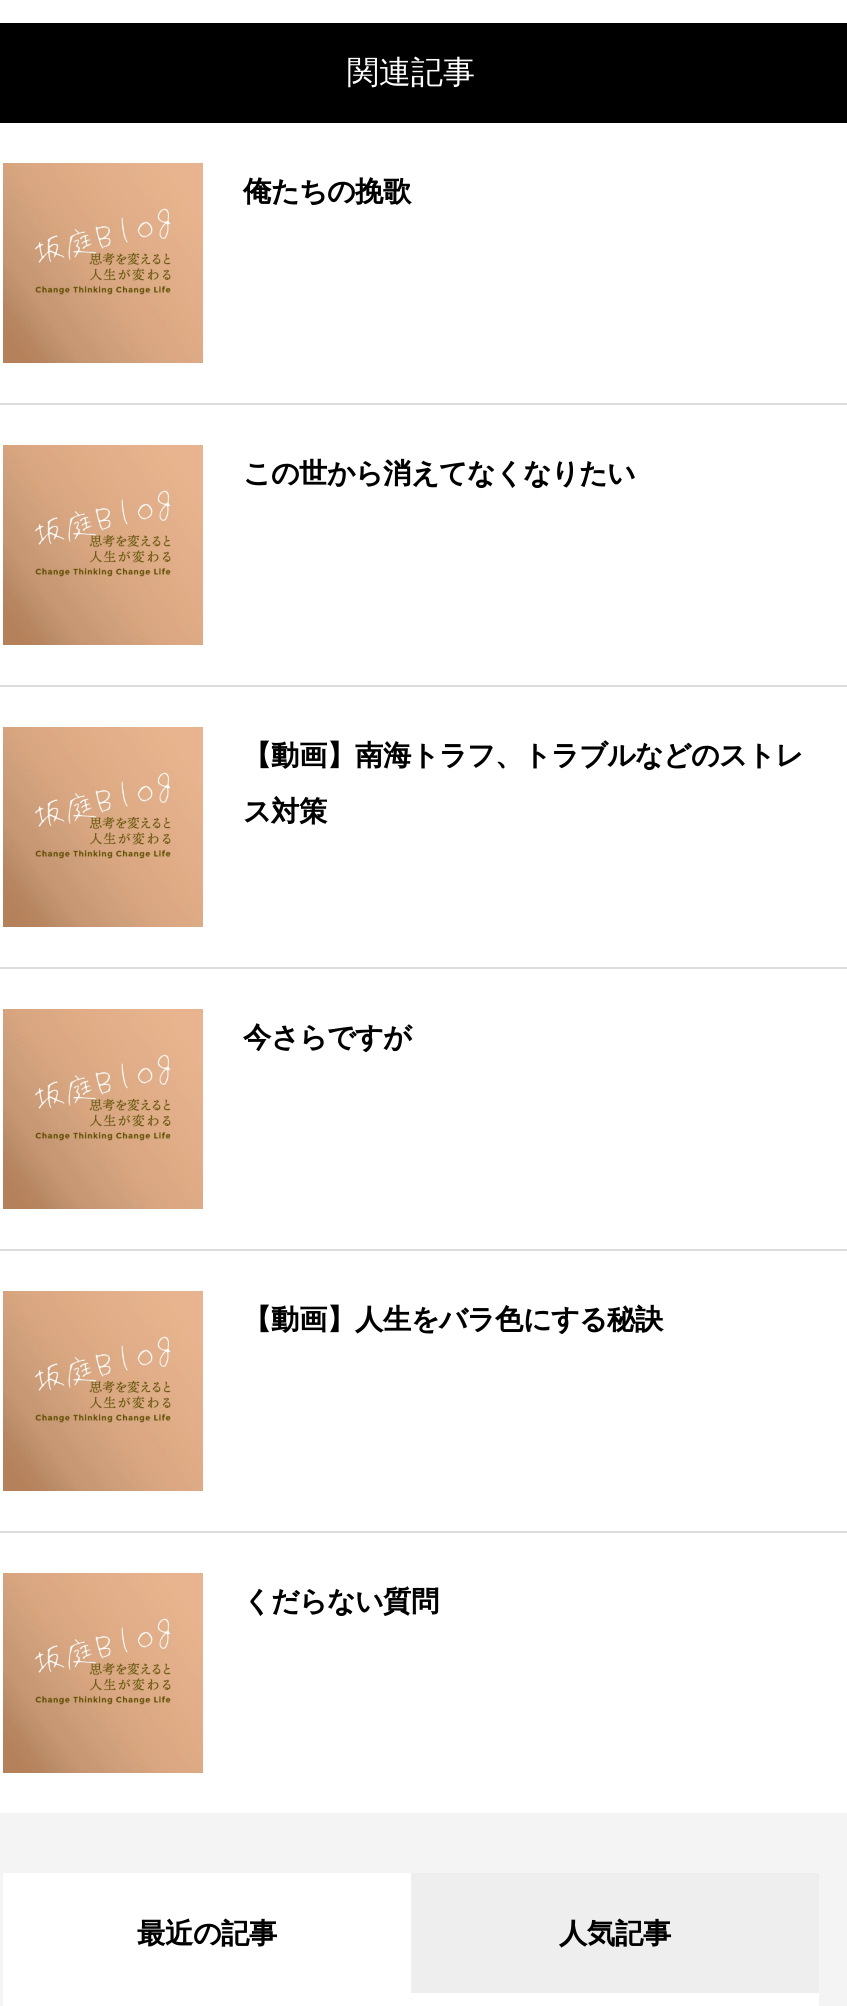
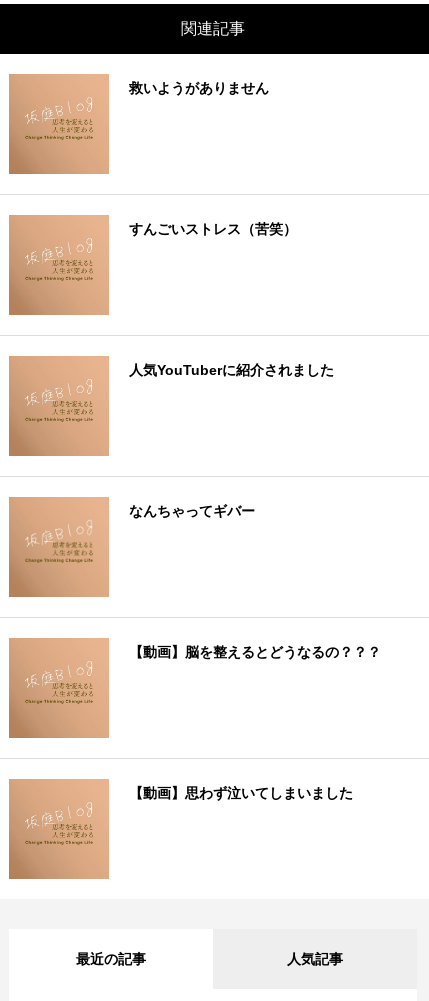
[243,175,411,207] 俺たちの挽歌 -> [129,80,269,96] 救いようがありません
[243,457,635,489] この世から消えてなくなりたい -> [129,221,297,237] すんごいストレス（苦笑）
[243,739,803,827] 【動画】南海トラフ、トラブルなどのストレ | ス対策 -> [129,362,334,378] 人気YouTuberに紹介されました
[243,1021,411,1053] 今さらですが -> [129,503,255,519] なんちゃってギバー
[243,1303,663,1335] 【動画】人生をバラ色にする秘訣 -> [129,644,381,660] 【動画】脳を整えるとどうなるの？？？
[243,1585,439,1617] くだらない質問 -> [129,785,353,801] 【動画】思わず泣いてしまいました

